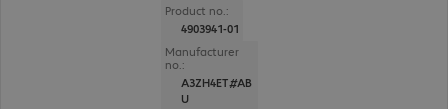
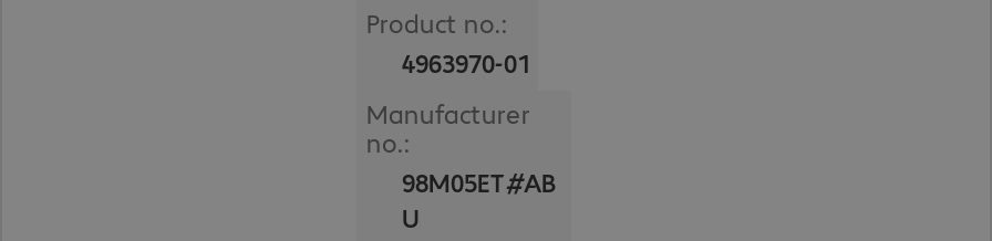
[181,21,239,36] 4903941-01 -> [401,46,530,80] 4963970-01
[181,75,252,90] A3ZH4ET#AB -> [401,166,556,199] 98M05ET#AB

